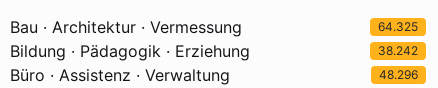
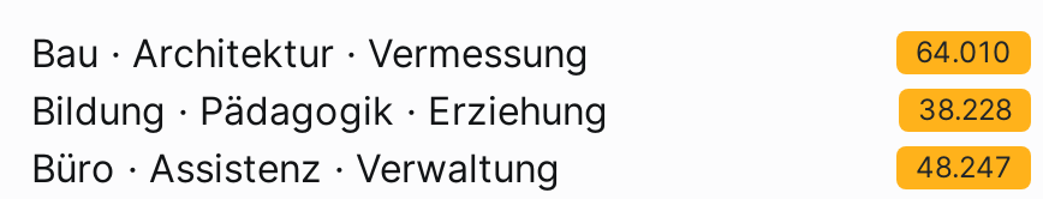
[378,19,418,34] 64.325 -> [916,33,1012,69] 64.010
[378,43,418,58] 38.242 -> [918,91,1012,127] 38.228
[379,67,418,82] 48.296 -> [916,148,1012,184] 48.247

